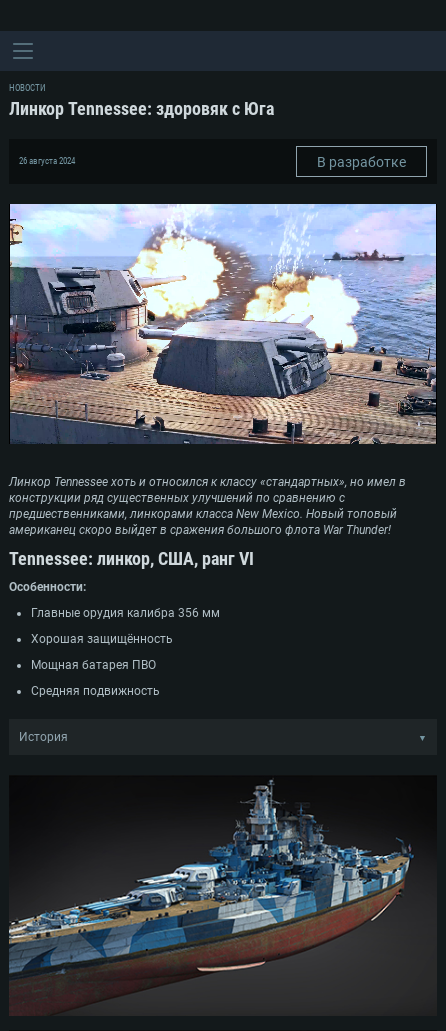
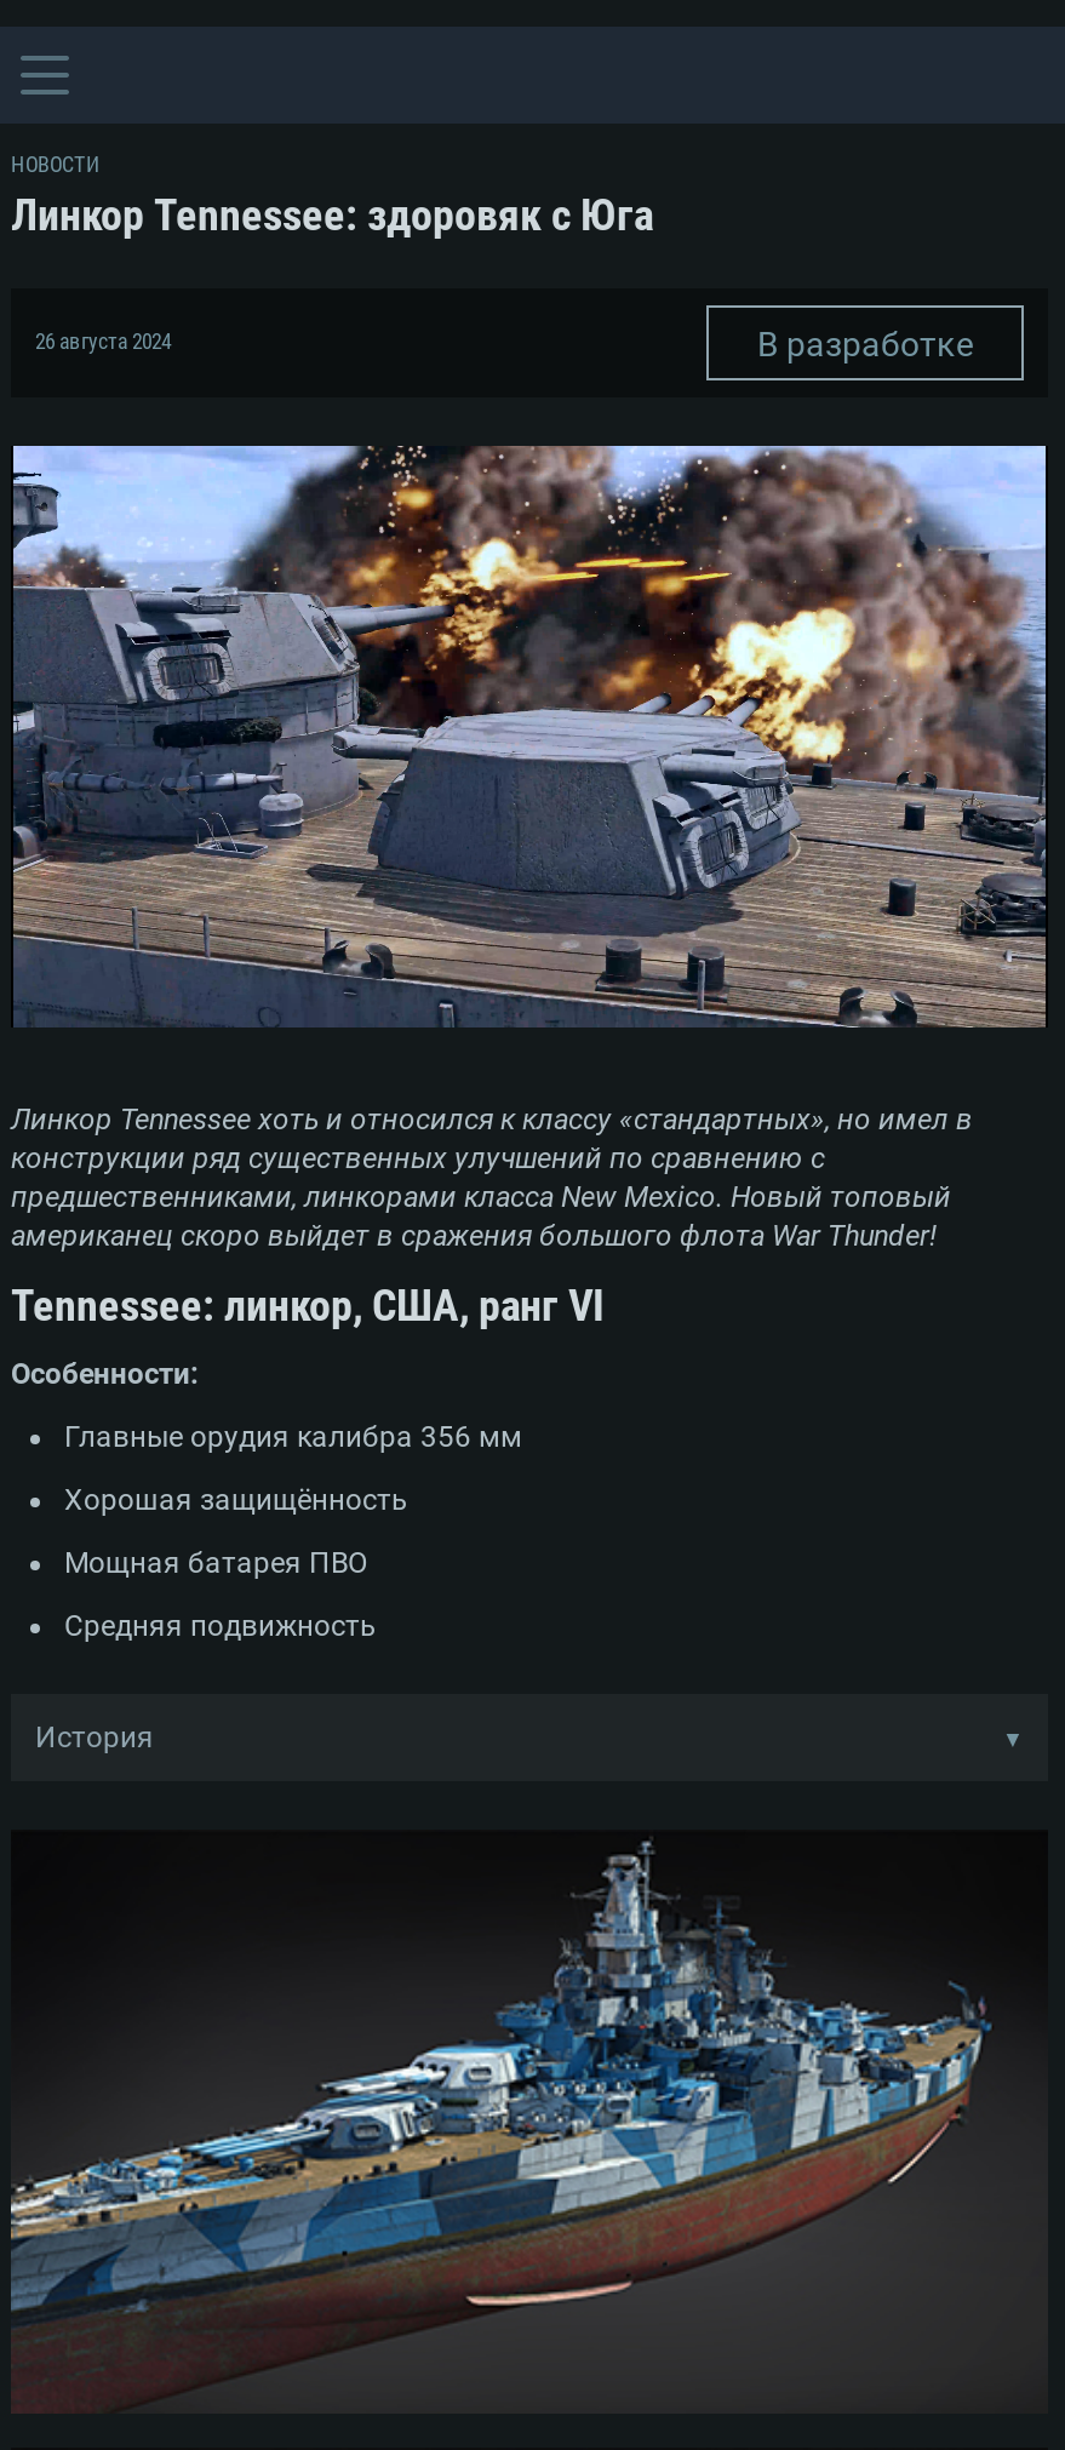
[9,203,437,445] [image] -> [13,443,1048,1027] [image]

